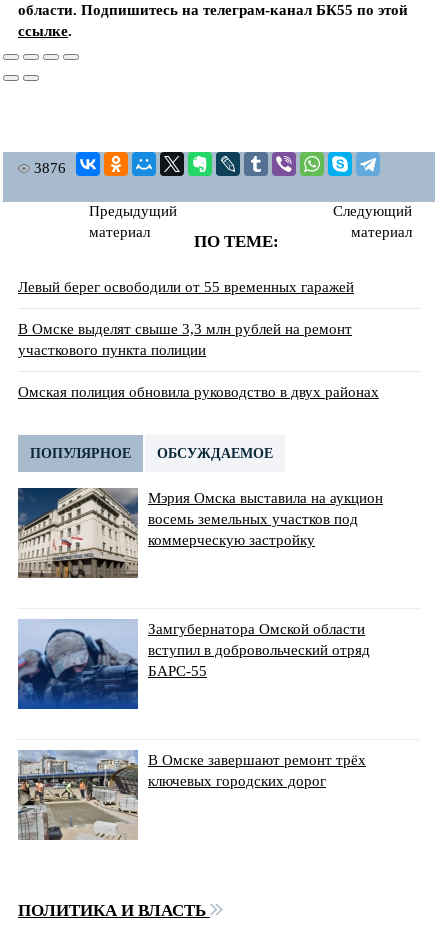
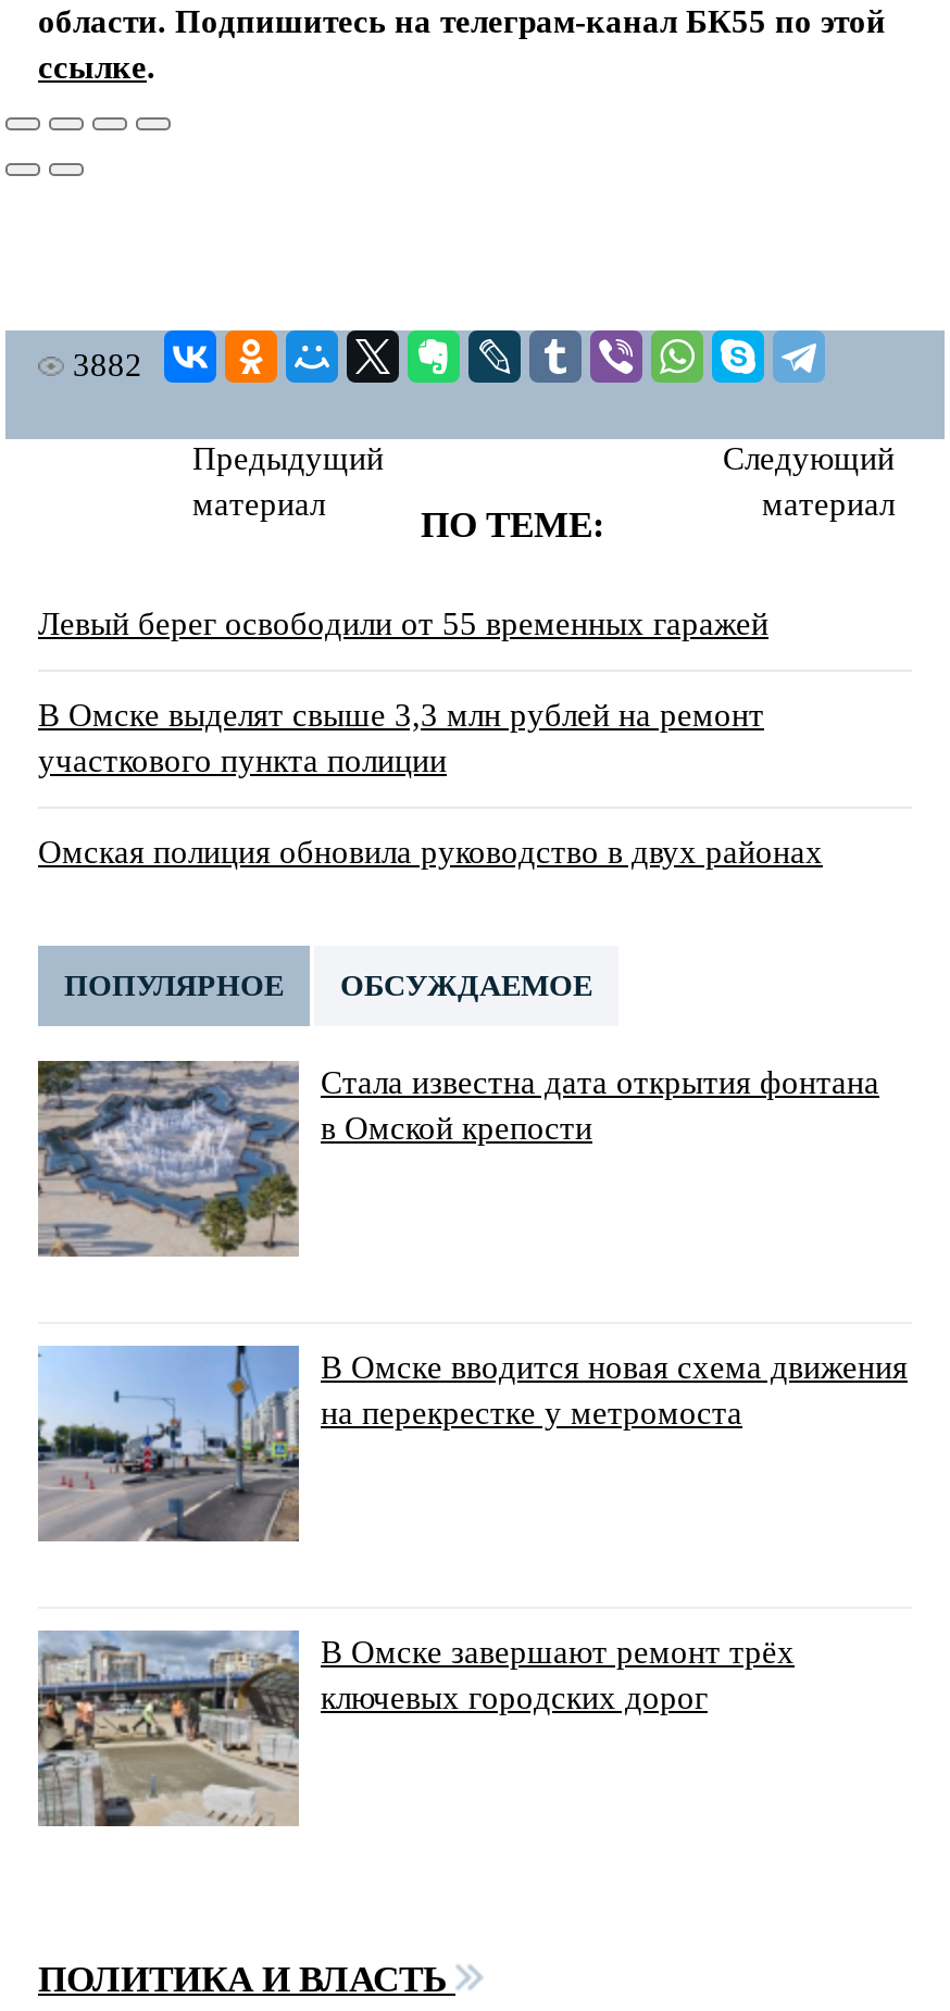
[34,160,66,176] 3876 -> [73,348,142,383] 3882
[18,487,383,578] [image] | Мэрия Омска выставила на аукцион | восемь земельных участков под | коммерческую застройку -> [36,1059,879,1257] [image] | Стала известна дата открытия фонтана | в Омской крепости
[17,619,370,710] [image] | Замгубернатора Омской области | вступил в добровольческий отряд | БАРС-55 -> [36,1344,908,1544] [image] | В Омске вводится новая схема движения | на перекрестке у метромоста

